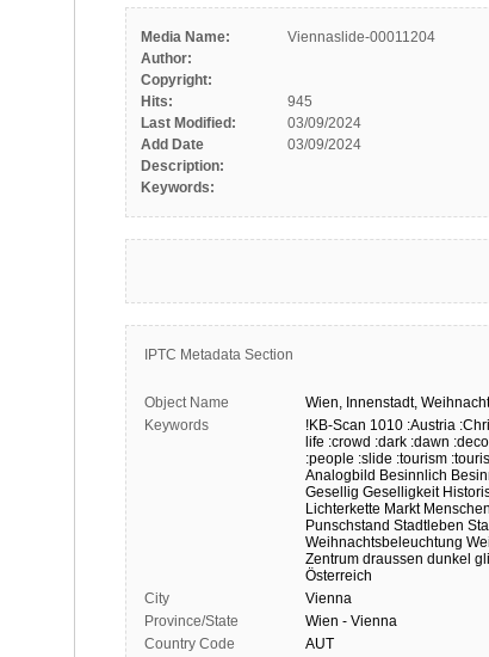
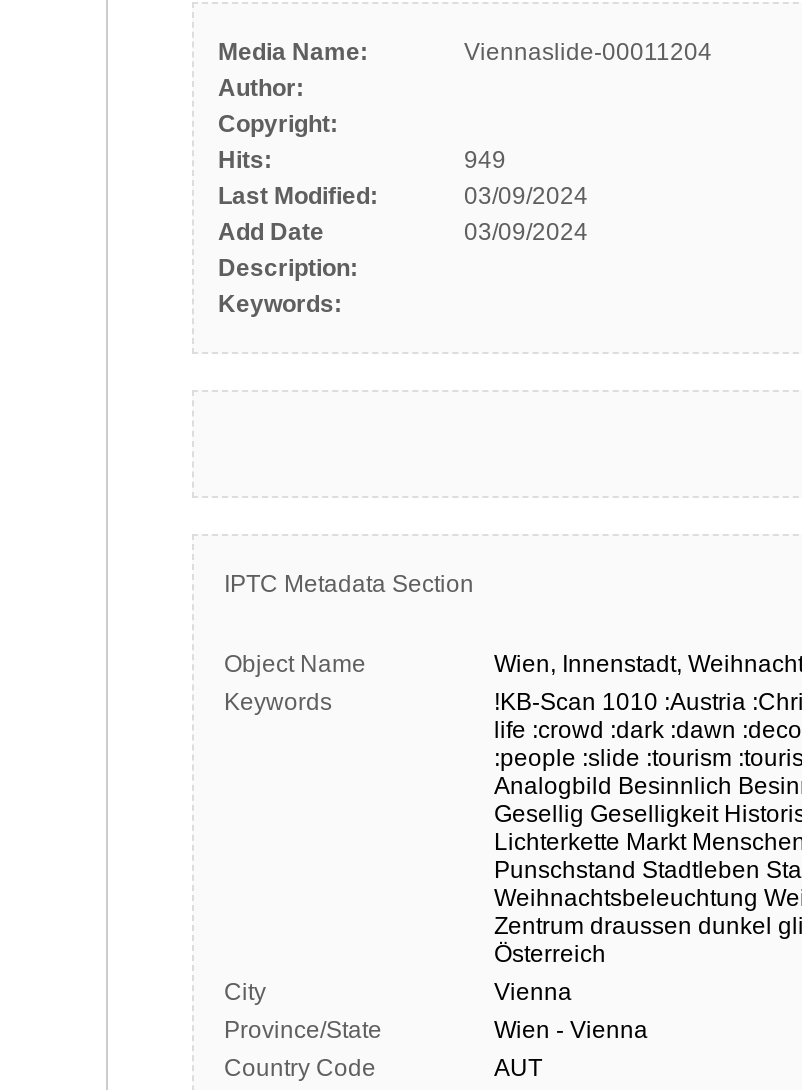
[287,93,312,110] 945 -> [464,146,506,174] 949

